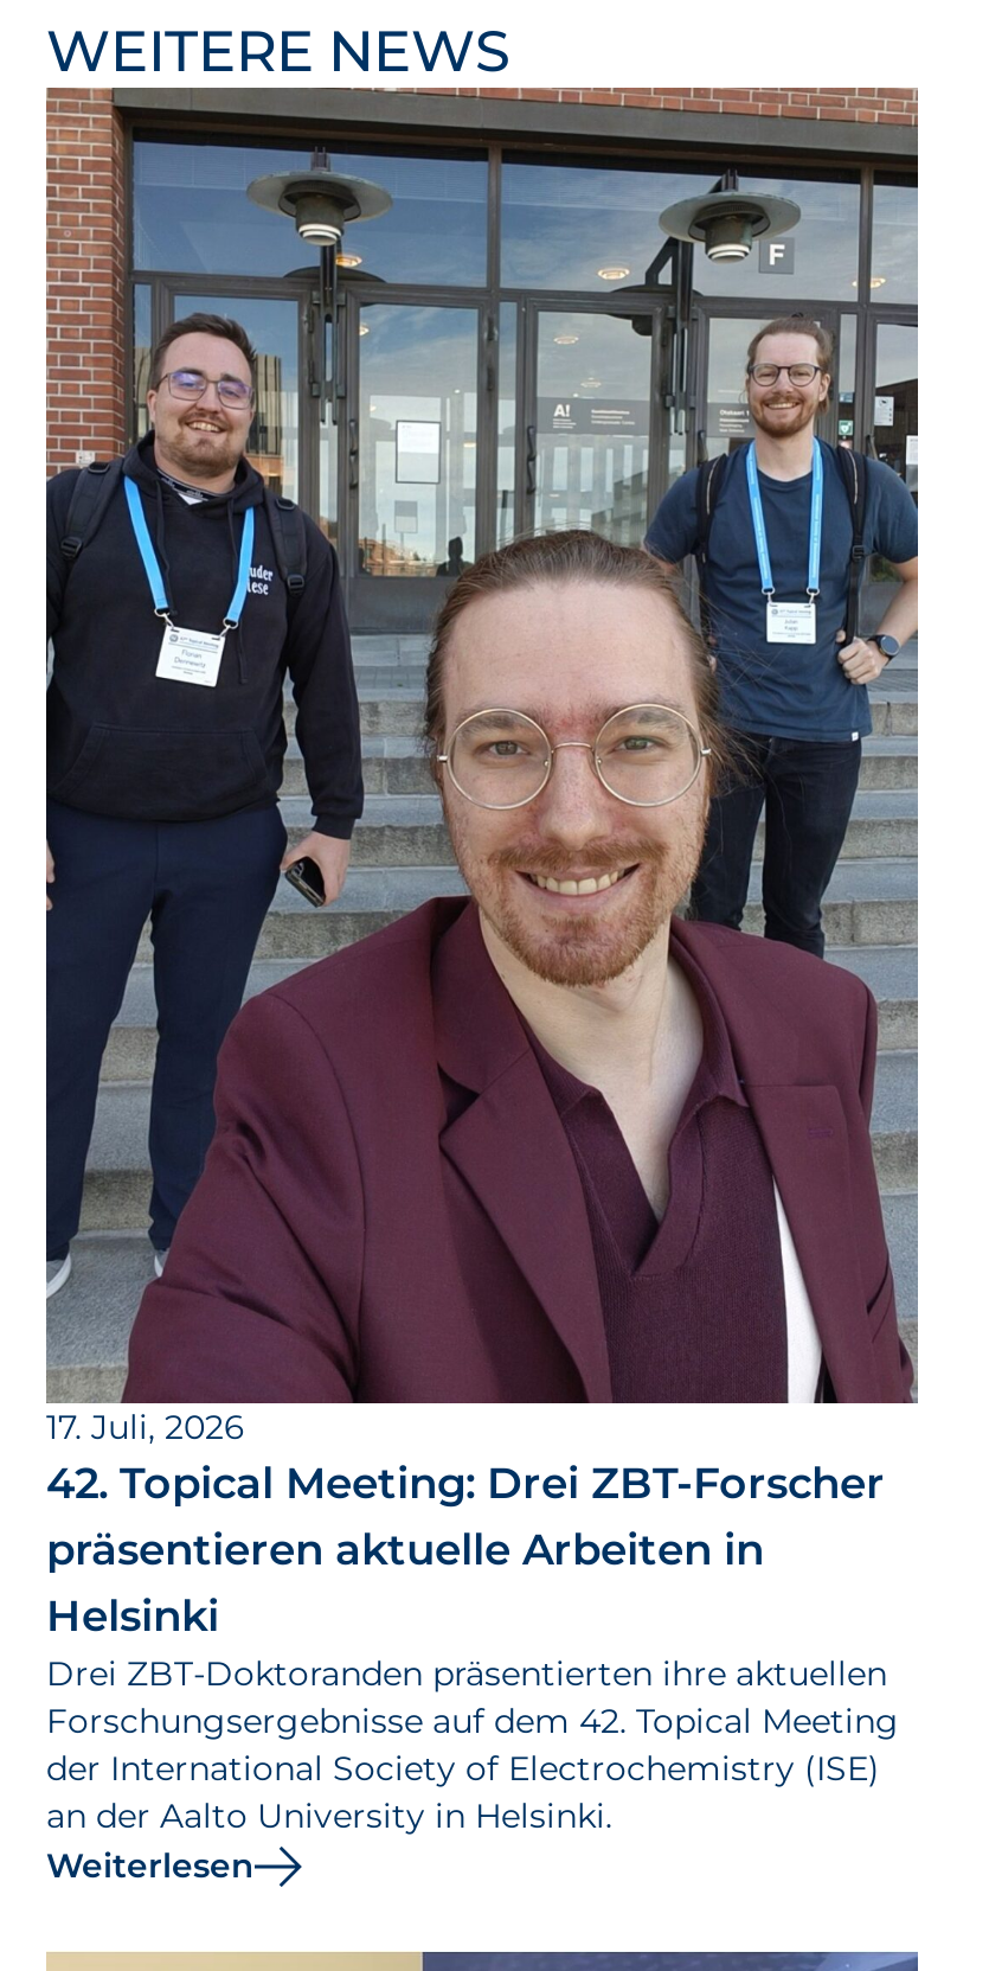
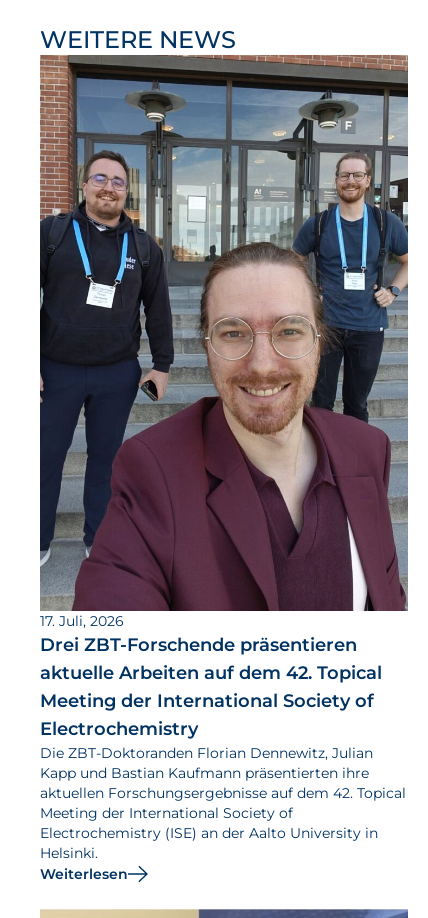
[46,1458,899,1837] 42. Topical Meeting: Drei ZBT-Forscher | präsentieren aktuelle Arbeiten in | Helsinki | Drei ZBT-Doktoranden präsentierten ihre aktuellen | Forschungsergebnisse auf dem 42. Topical Meeting | der International Society of Electrochemistry (ISE) | an der Aalto University in Helsinki. -> [40,633,406,861] Drei ZBT-Forschende präsentieren | aktuelle Arbeiten auf dem 42. Topical | Meeting der International Society of | Electrochemistry | Die ZBT-Doktoranden Florian Dennewitz, Julian | Kapp und Bastian Kaufmann präsentierten ihre | aktuellen Forschungsergebnisse auf dem 42. Topical | Meeting der International Society of | Electrochemistry (ISE) an der Aalto University in | Helsinki.

